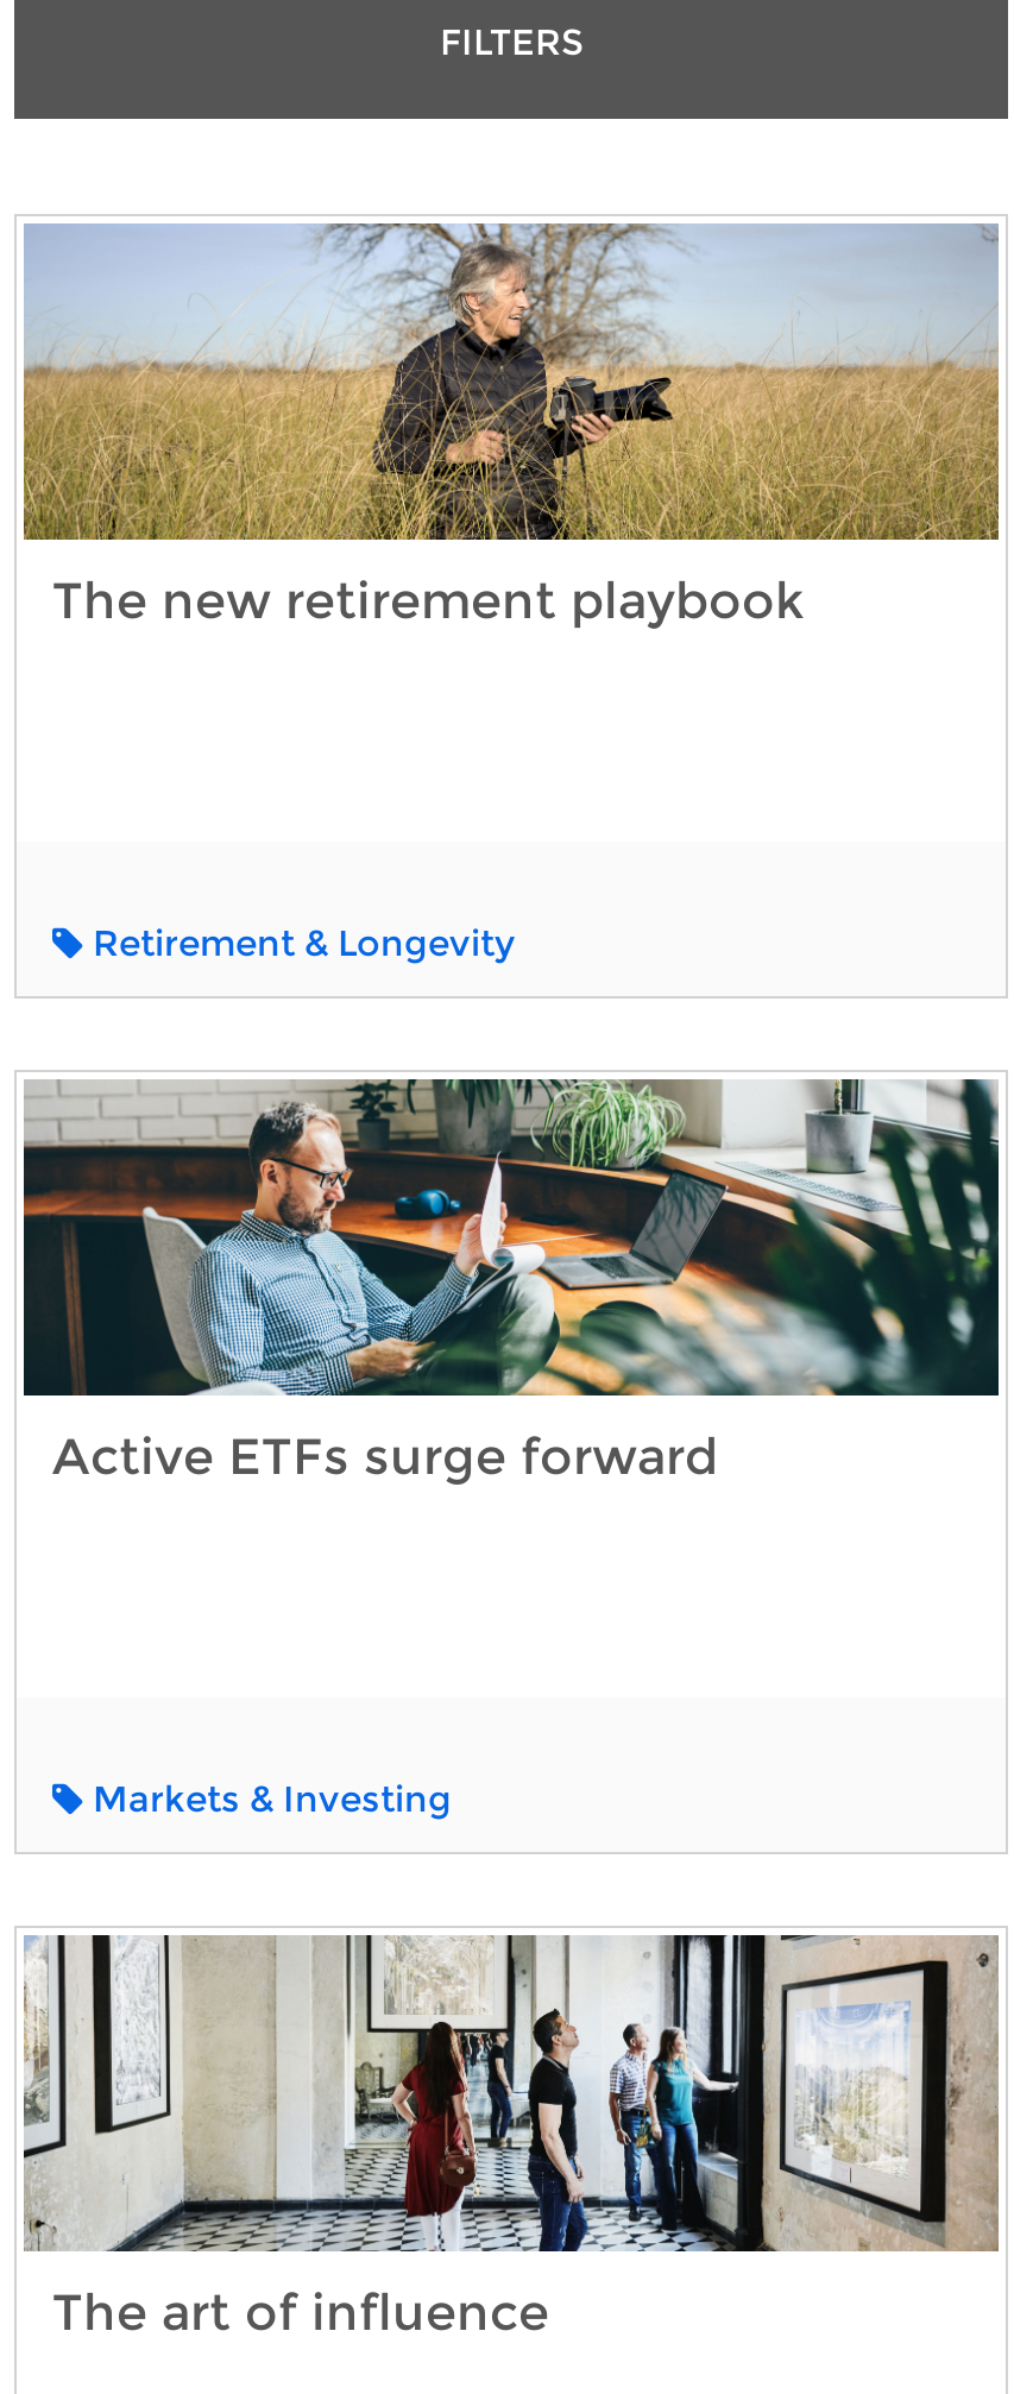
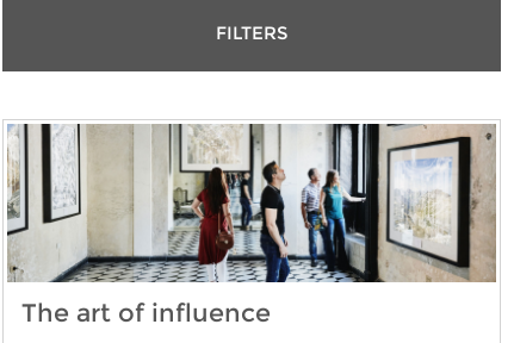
[24,223,999,630] [image] | The new retirement playbook -> none
[83,920,516,965] Retirement & Longevity -> none
[21,1077,1001,1486] [image] | Active ETFs surge forward -> none
[83,1776,452,1821] Markets & Investing -> none

